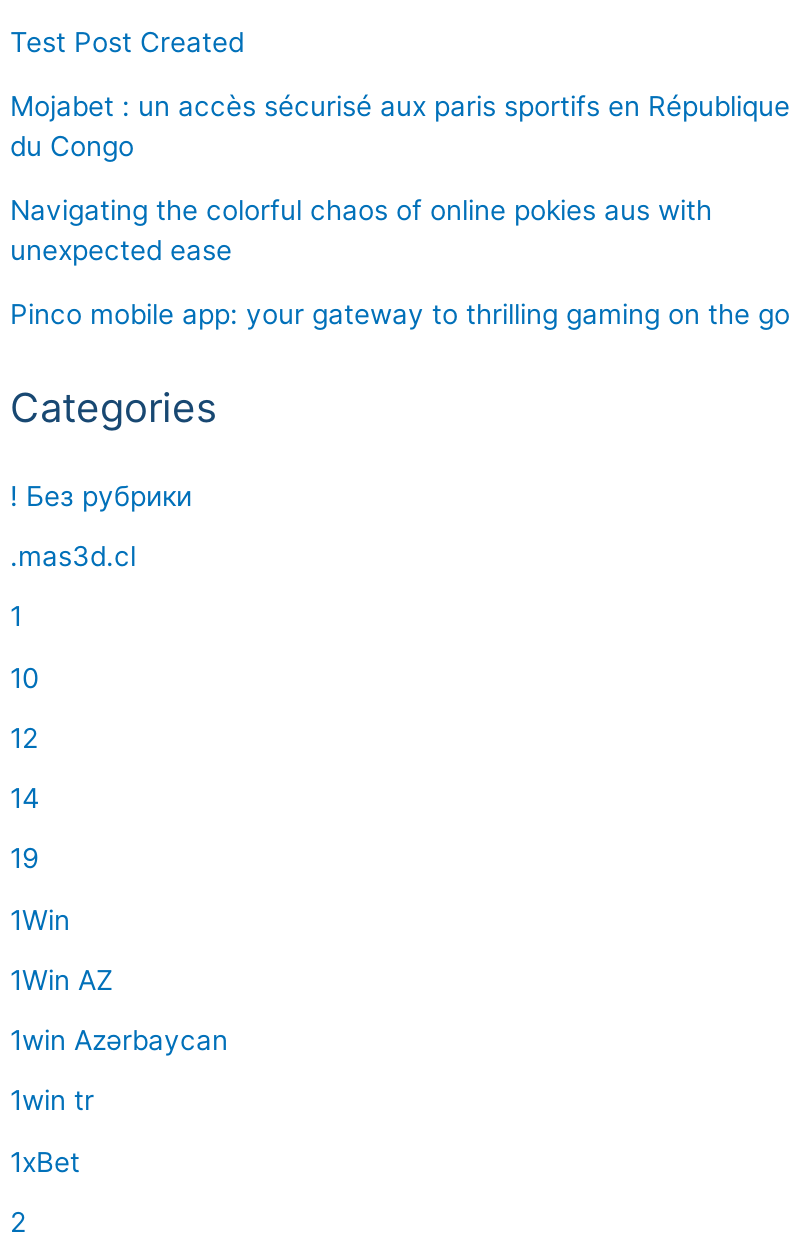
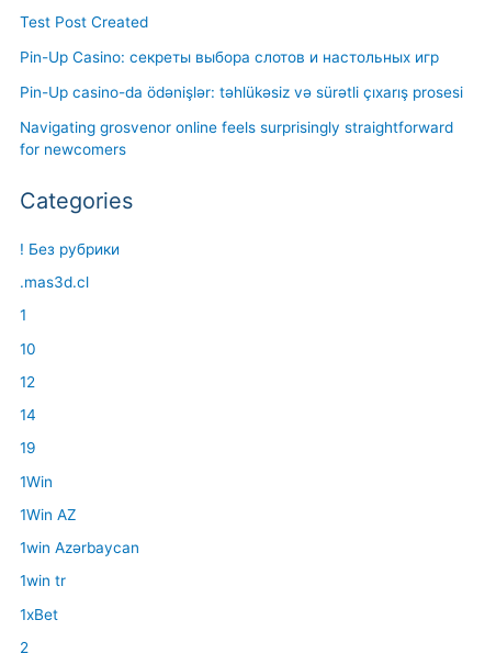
[10,90,790,162] Mojabet : un accès sécurisé aux paris sportifs en République | du Congo -> [20,48,439,66] Pin-Up Casino: секреты выбора слотов и настольных игр
[10,194,712,266] Navigating the colorful chaos of online pokies aus with | unexpected ease -> [20,83,463,101] Pin-Up casino-da ödənişlər: təhlükəsiz və sürətli çıxarış prosesi
[10,298,790,330] Pinco mobile app: your gateway to thrilling gaming on the go -> [20,118,453,158] Navigating grosvenor online feels surprisingly straightforward | for newcomers

